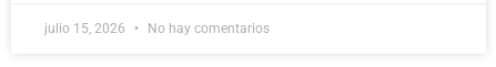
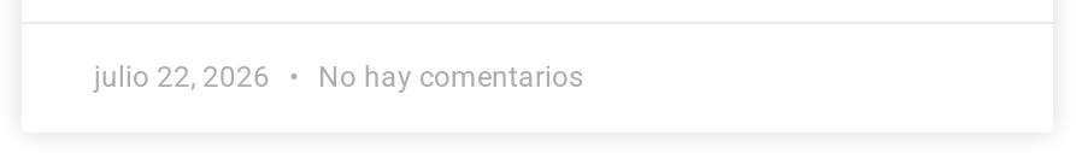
[44,21,270,36] julio 15, 2026 No hay comentarios -> [94,60,583,93] julio 22, 2026 No hay comentarios

